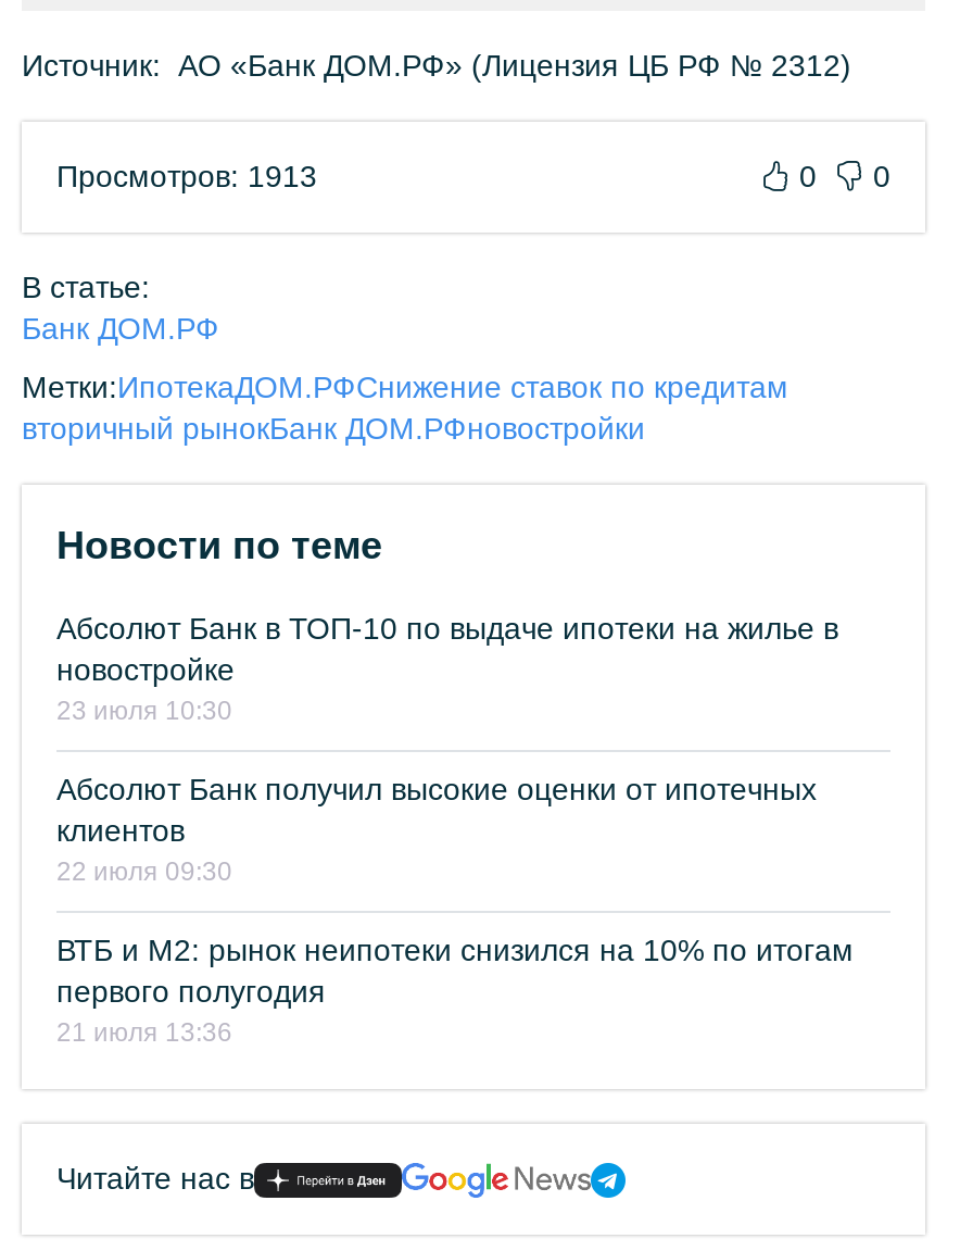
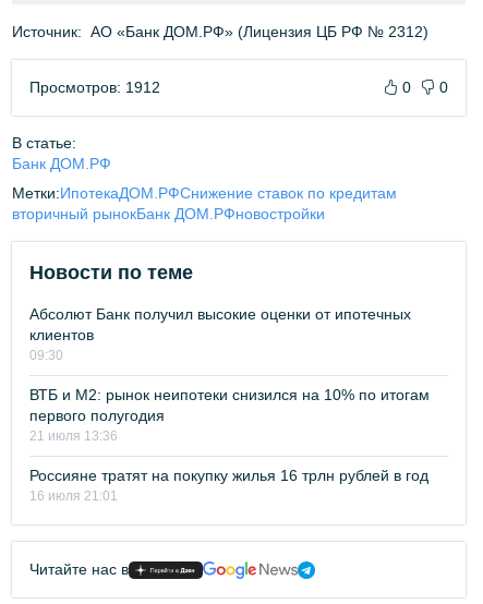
[56,159,317,193] Просмотров: 1913 -> [29,78,160,96] Просмотров: 1912
[56,611,838,726] Абсолют Банк в ТОП-10 по выдаче ипотеки на жилье в | новостройке | 23 июля 10:30 -> none
moved [56,772,817,848] -> [29,305,411,343]: Абсолют Банк получил высокие оценки от ипотечных | клиентов
[56,856,232,887] 22 июля 09:30 -> [29,348,63,363] 09:30
moved [56,933,854,1048] -> [29,386,430,444]: ВТБ и М2: рынок неипотеки снизился на 10% по итогам | первого полугодия | 21 июля 13:36
none -> [29,467,428,504] Россияне тратят на покупку жилья 16 трлн рублей в год | 16 июля 21:01

